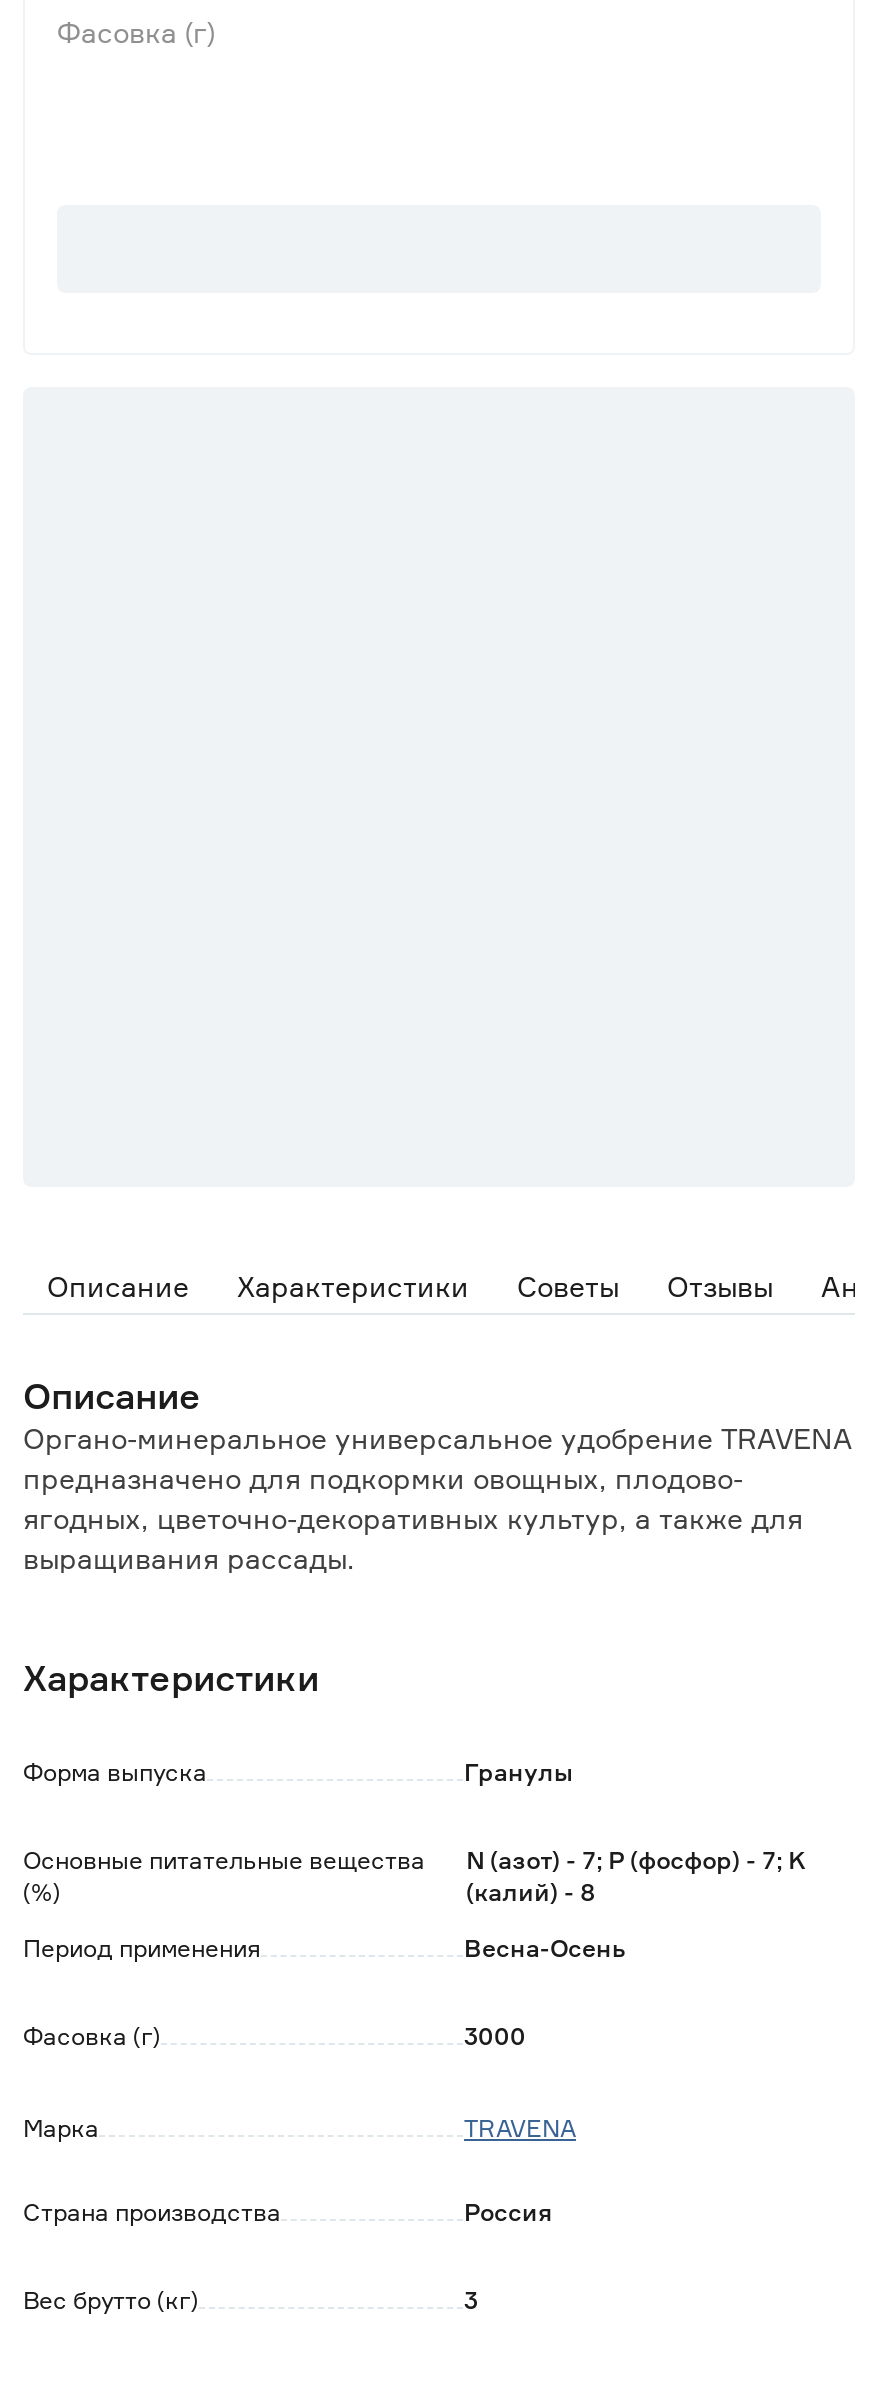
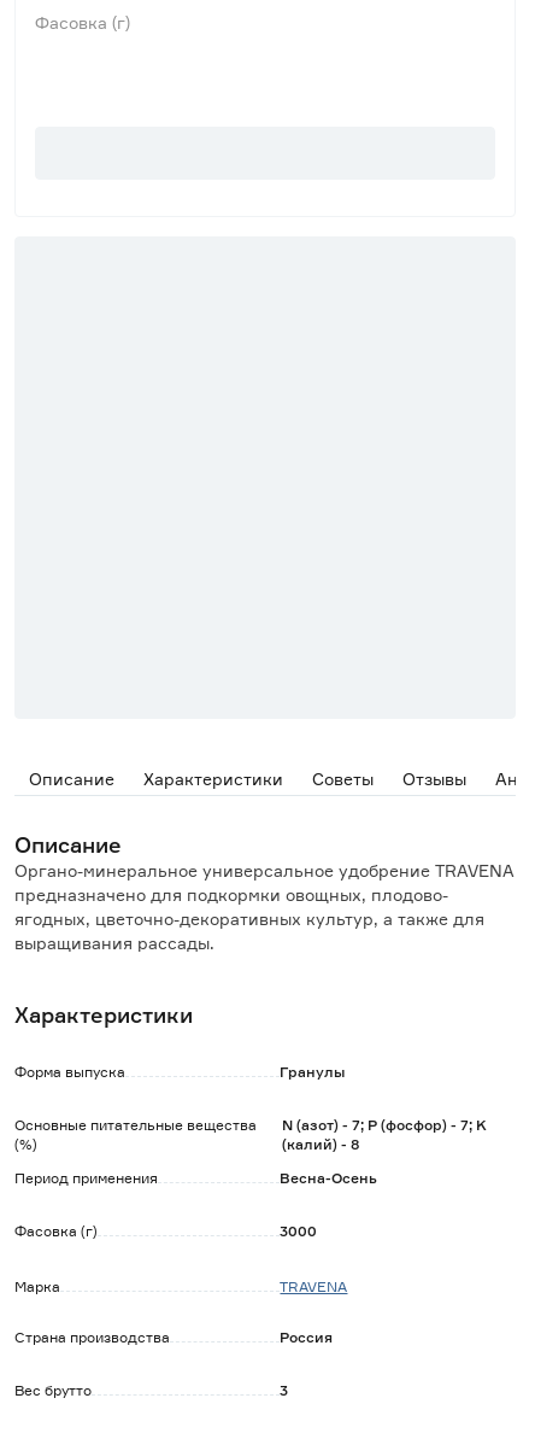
[23,2285,199,2315] Вес брутто (кг) -> [14,1381,92,1399] Вес брутто

